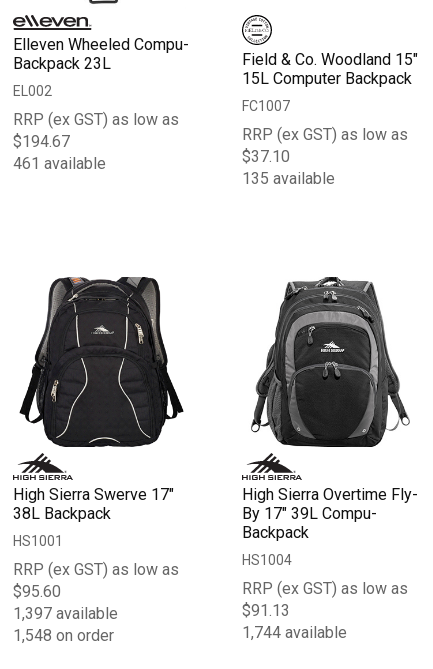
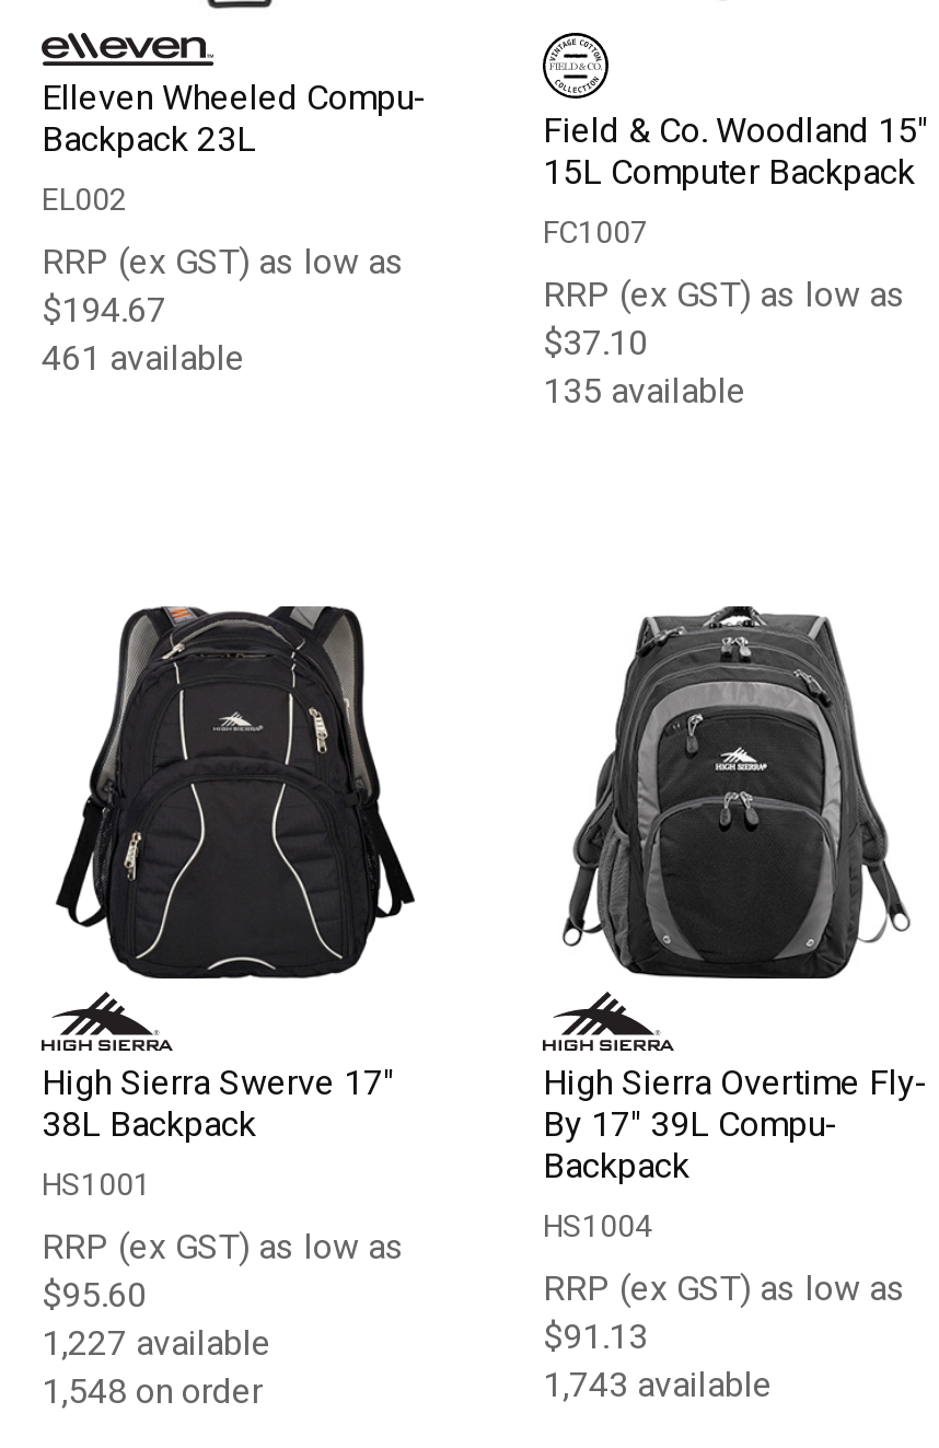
[13,604,118,623] 1,397 available -> [42,1322,271,1364] 1,227 available
[242,623,347,642] 1,744 available -> [543,1364,773,1405] 1,743 available

